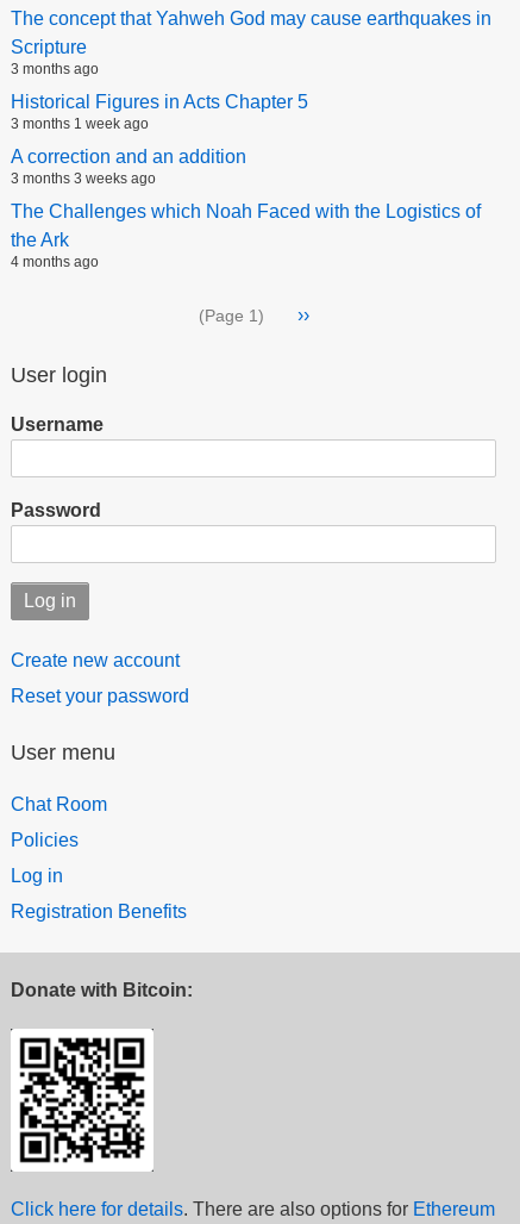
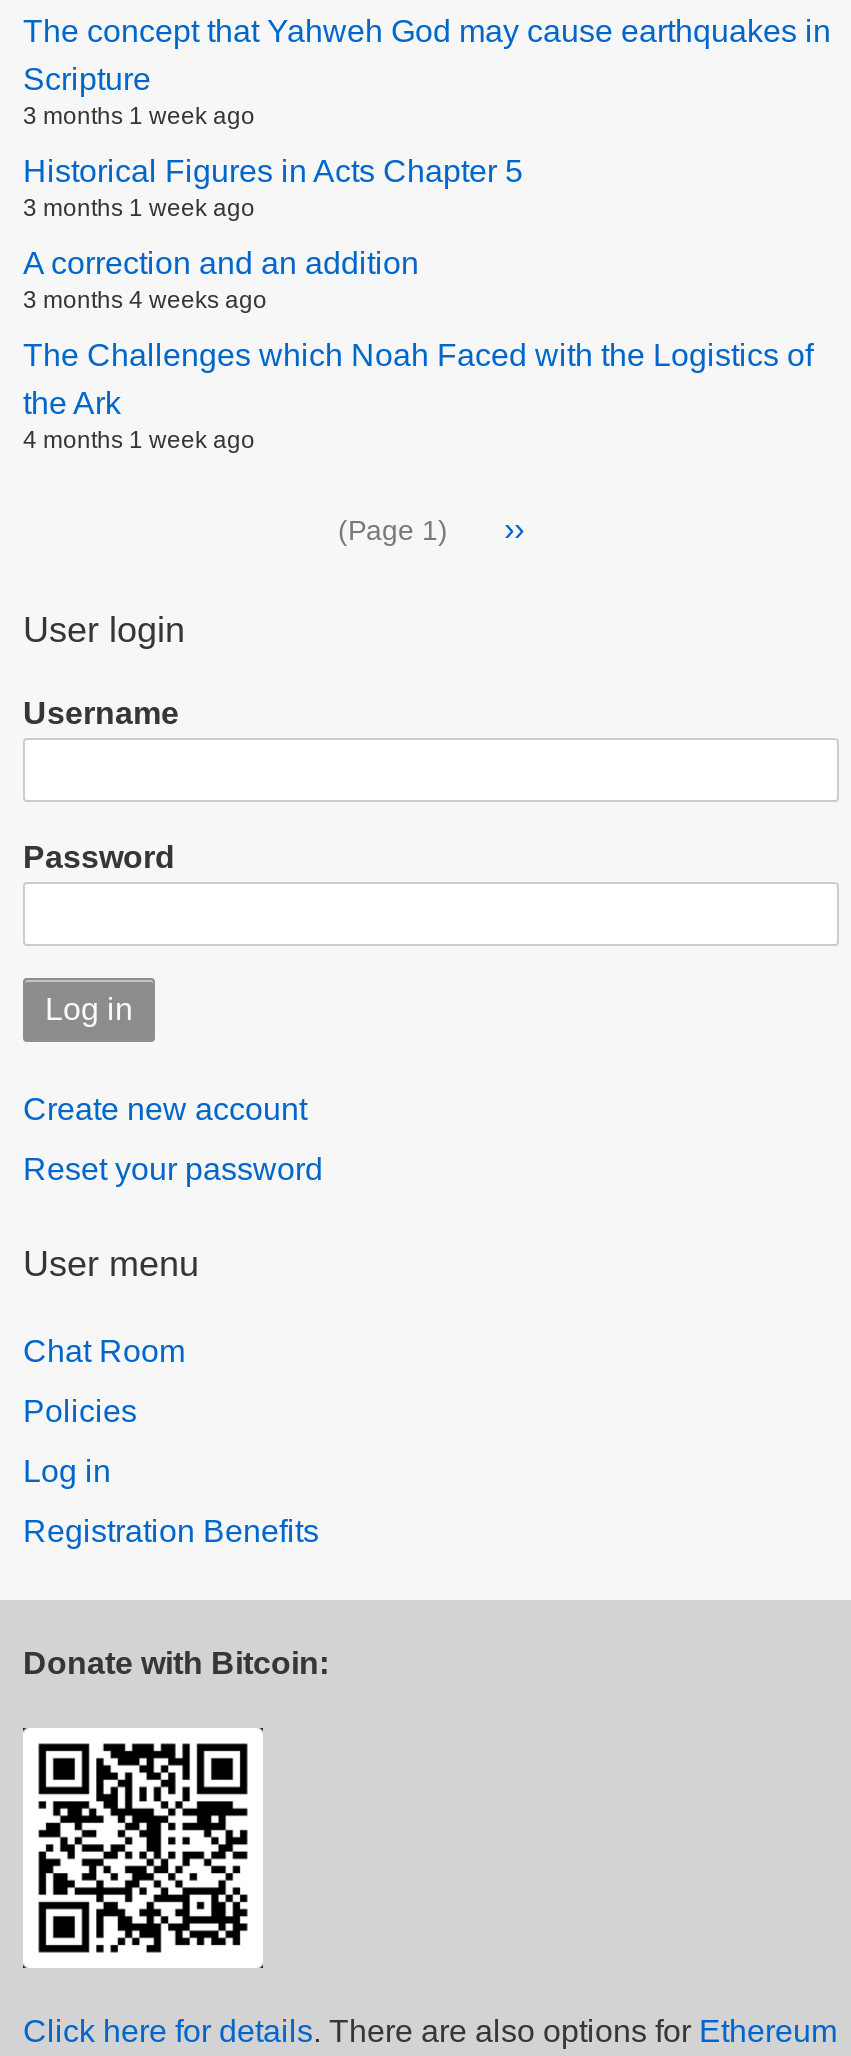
[11,60,99,77] 3 months ago -> [23,101,255,129] 3 months 1 week ago
[11,170,156,186] 3 months 3 weeks ago -> [23,285,267,313] 3 months 4 weeks ago
[11,253,99,270] 4 months ago -> [23,425,255,453] 4 months 1 week ago

